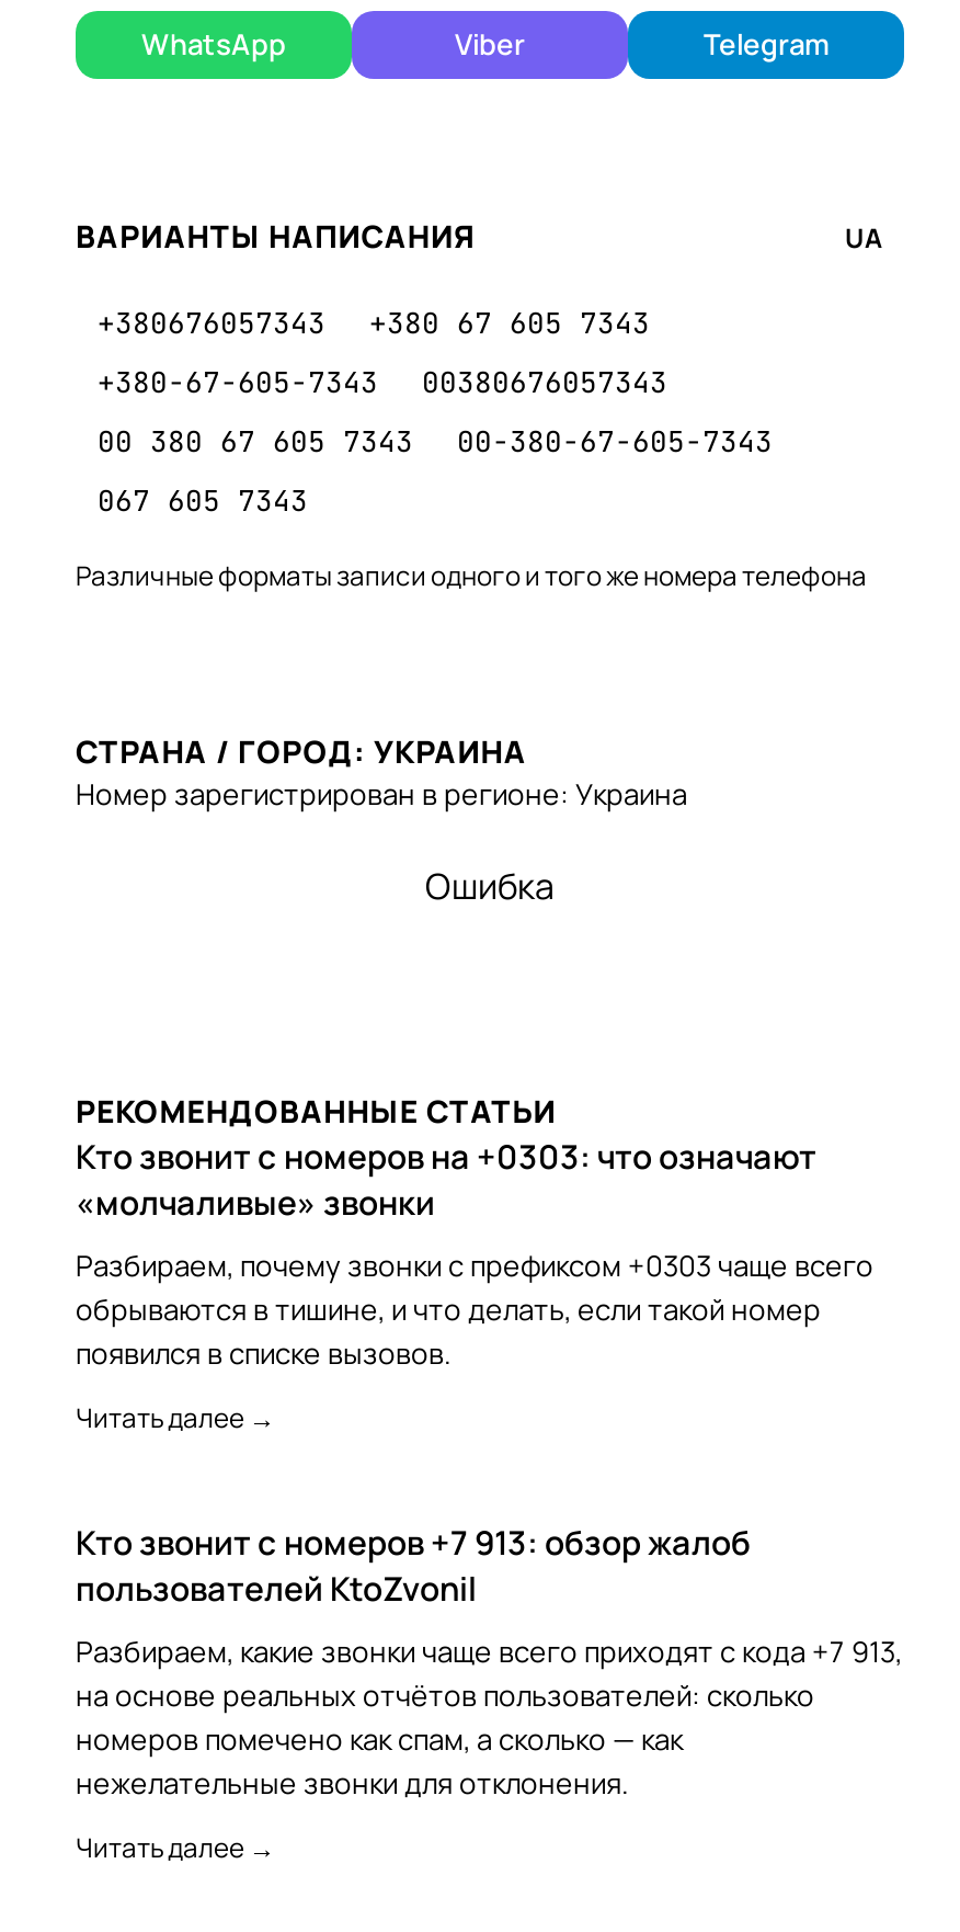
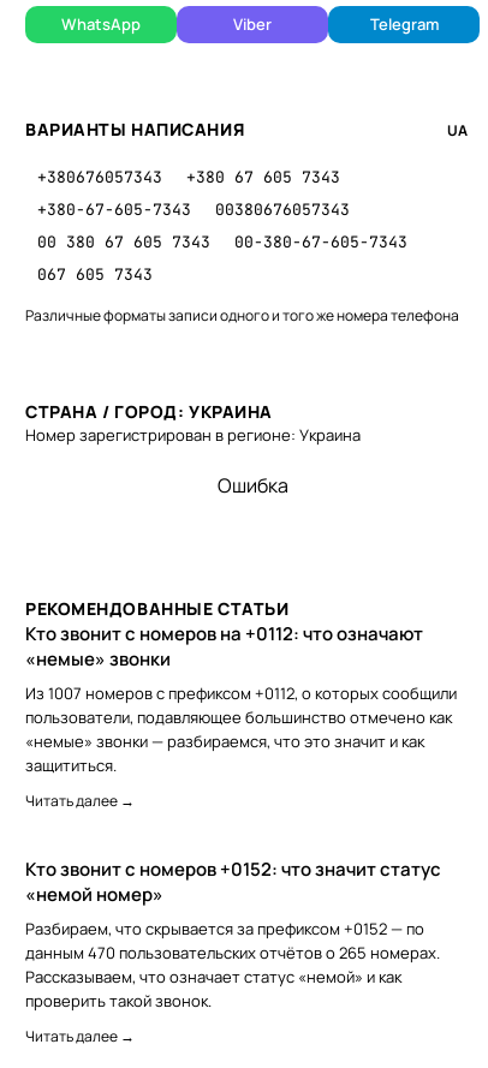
[76,1134,873,1373] Кто звонит с номеров на +0303: что означают | «молчаливые» звонки | Разбираем, почему звонки с префиксом +0303 чаще всего | обрываются в тишине, и что делать, если такой номер | появился в списке вызовов. -> [25,621,457,776] Кто звонит с номеров на +0112: что означают | «немые» звонки | Из 1007 номеров с префиксом +0112, о которых сообщили | пользователи, подавляющее большинство отмечено как | «немые» звонки — разбираемся, что это значит и как | защититься.
[76,1520,902,1803] Кто звонит с номеров +7 913: обзор жалоб | пользователей KtoZvonil | Разбираем, какие звонки чаще всего приходят с кода +7 913, | на основе реальных отчётов пользователей: сколько | номеров помечено как спам, а сколько — как | нежелательные звонки для отклонения. -> [25,857,441,1012] Кто звонит с номеров +0152: что значит статус | «немой номер» | Разбираем, что скрывается за префиксом +0152 — по | данным 470 пользовательских отчётов о 265 номерах. | Рассказываем, что означает статус «немой» и как | проверить такой звонок.

